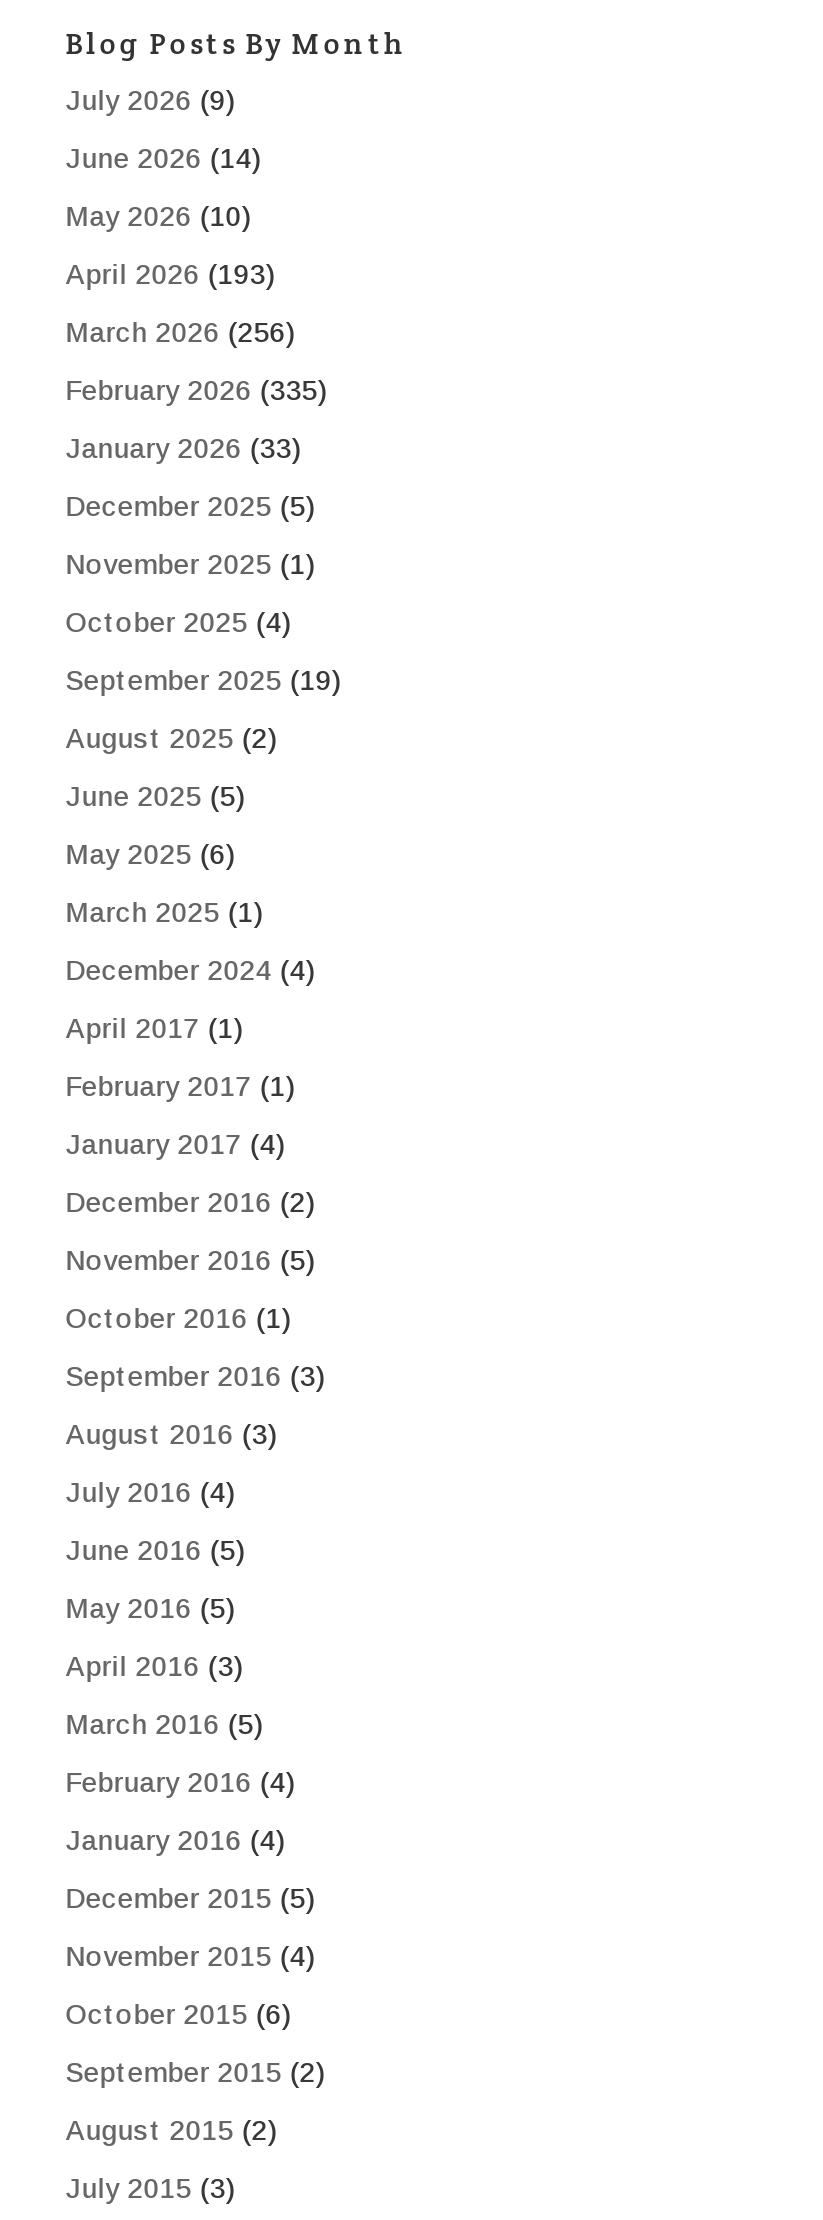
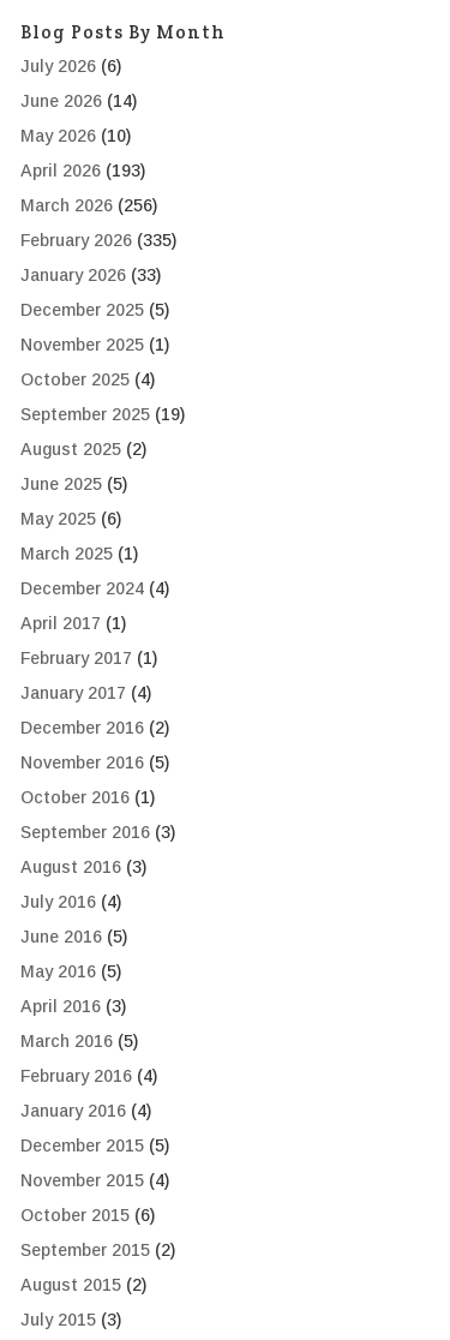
[66,85,234,117] July 2026 (9) -> [20,57,121,76] July 2026 (6)

